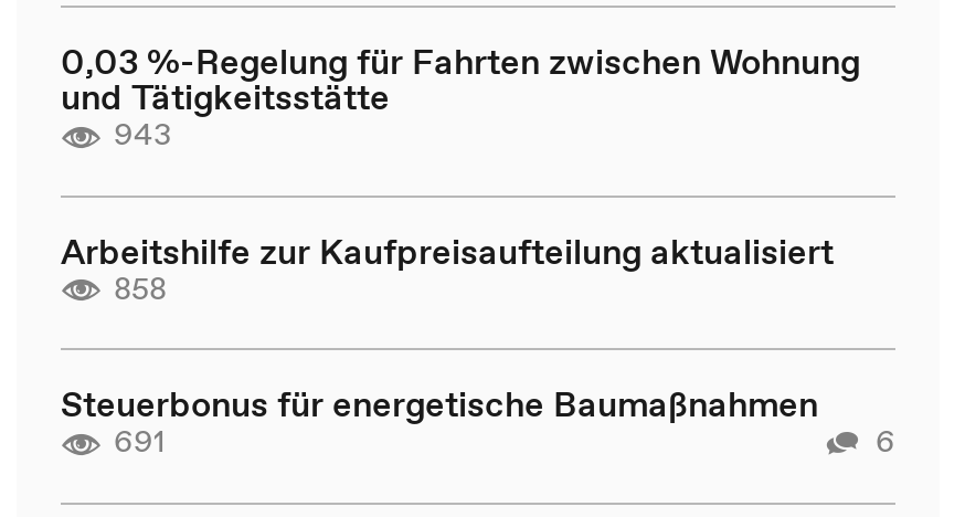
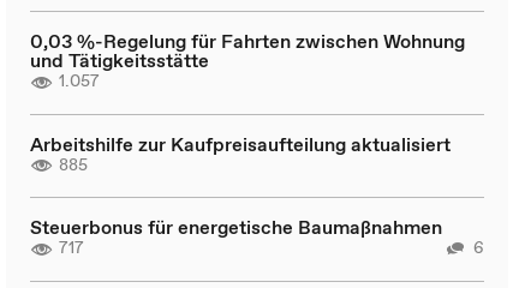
[114,112,171,156] 943 -> [59,68,100,92] 1.057
[114,265,167,309] 858 -> [59,152,88,176] 885
[114,419,165,463] 691 -> [59,235,84,259] 717

